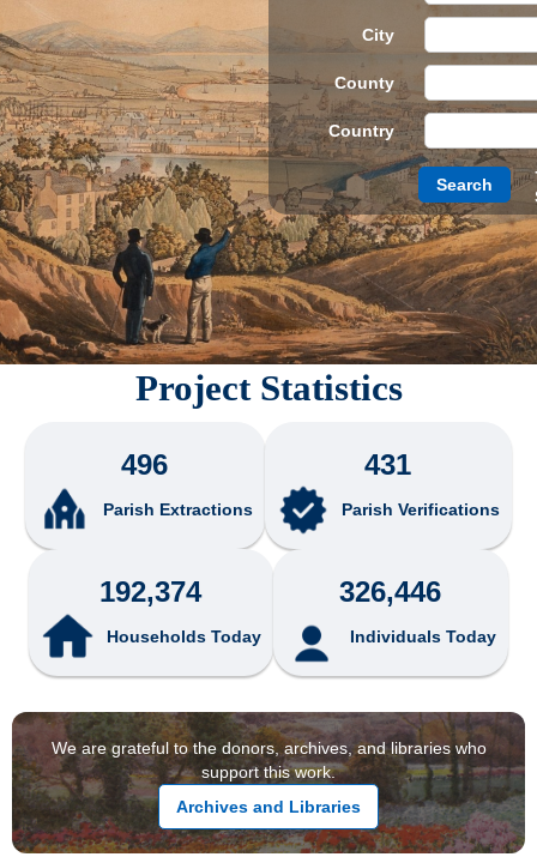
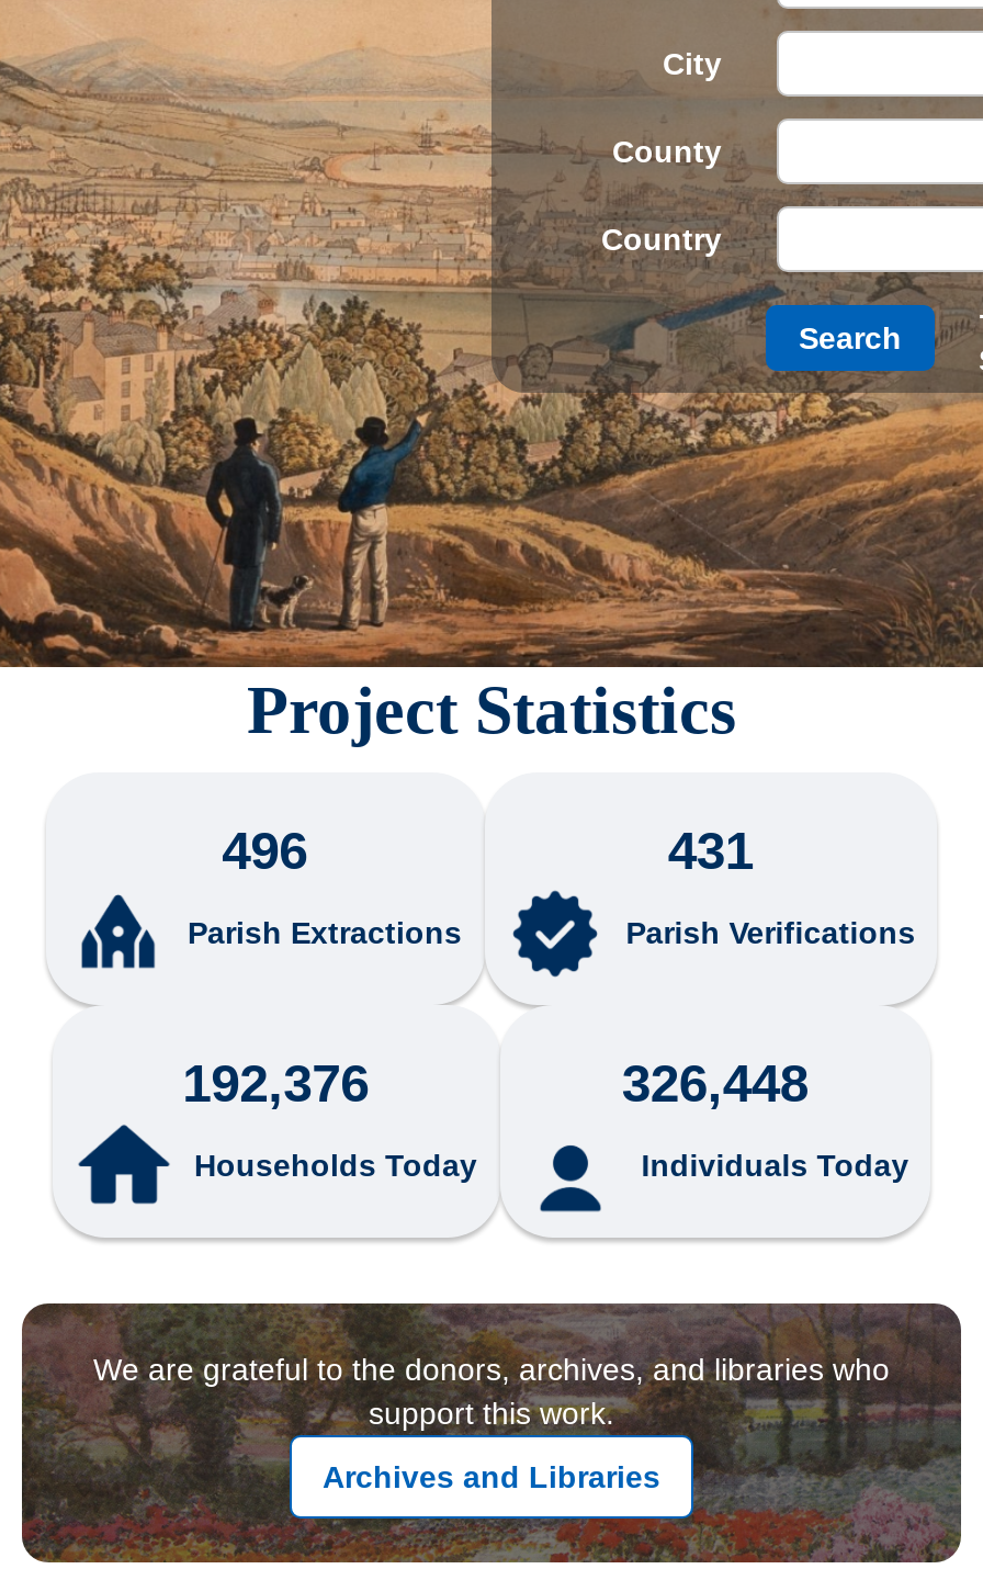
[100,575,201,607] 192,374 -> [182,1053,369,1112] 192,376
[340,575,442,607] 326,446 -> [622,1053,808,1112] 326,448

